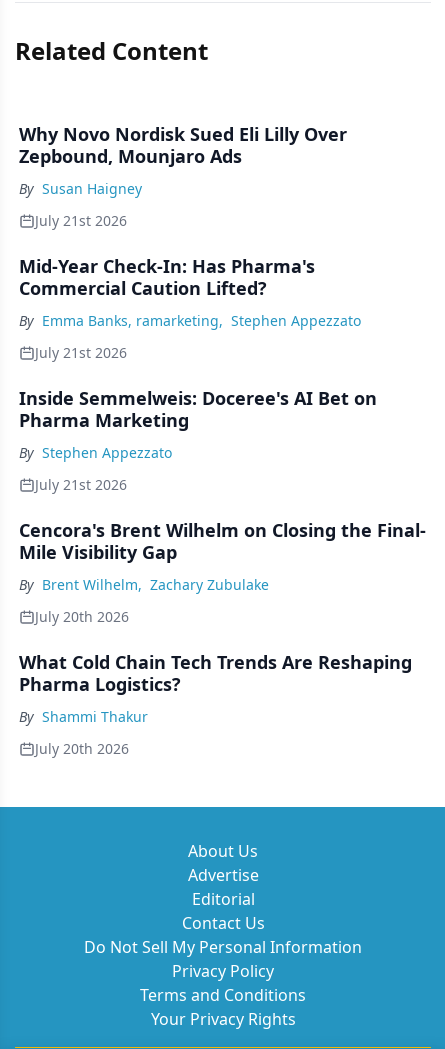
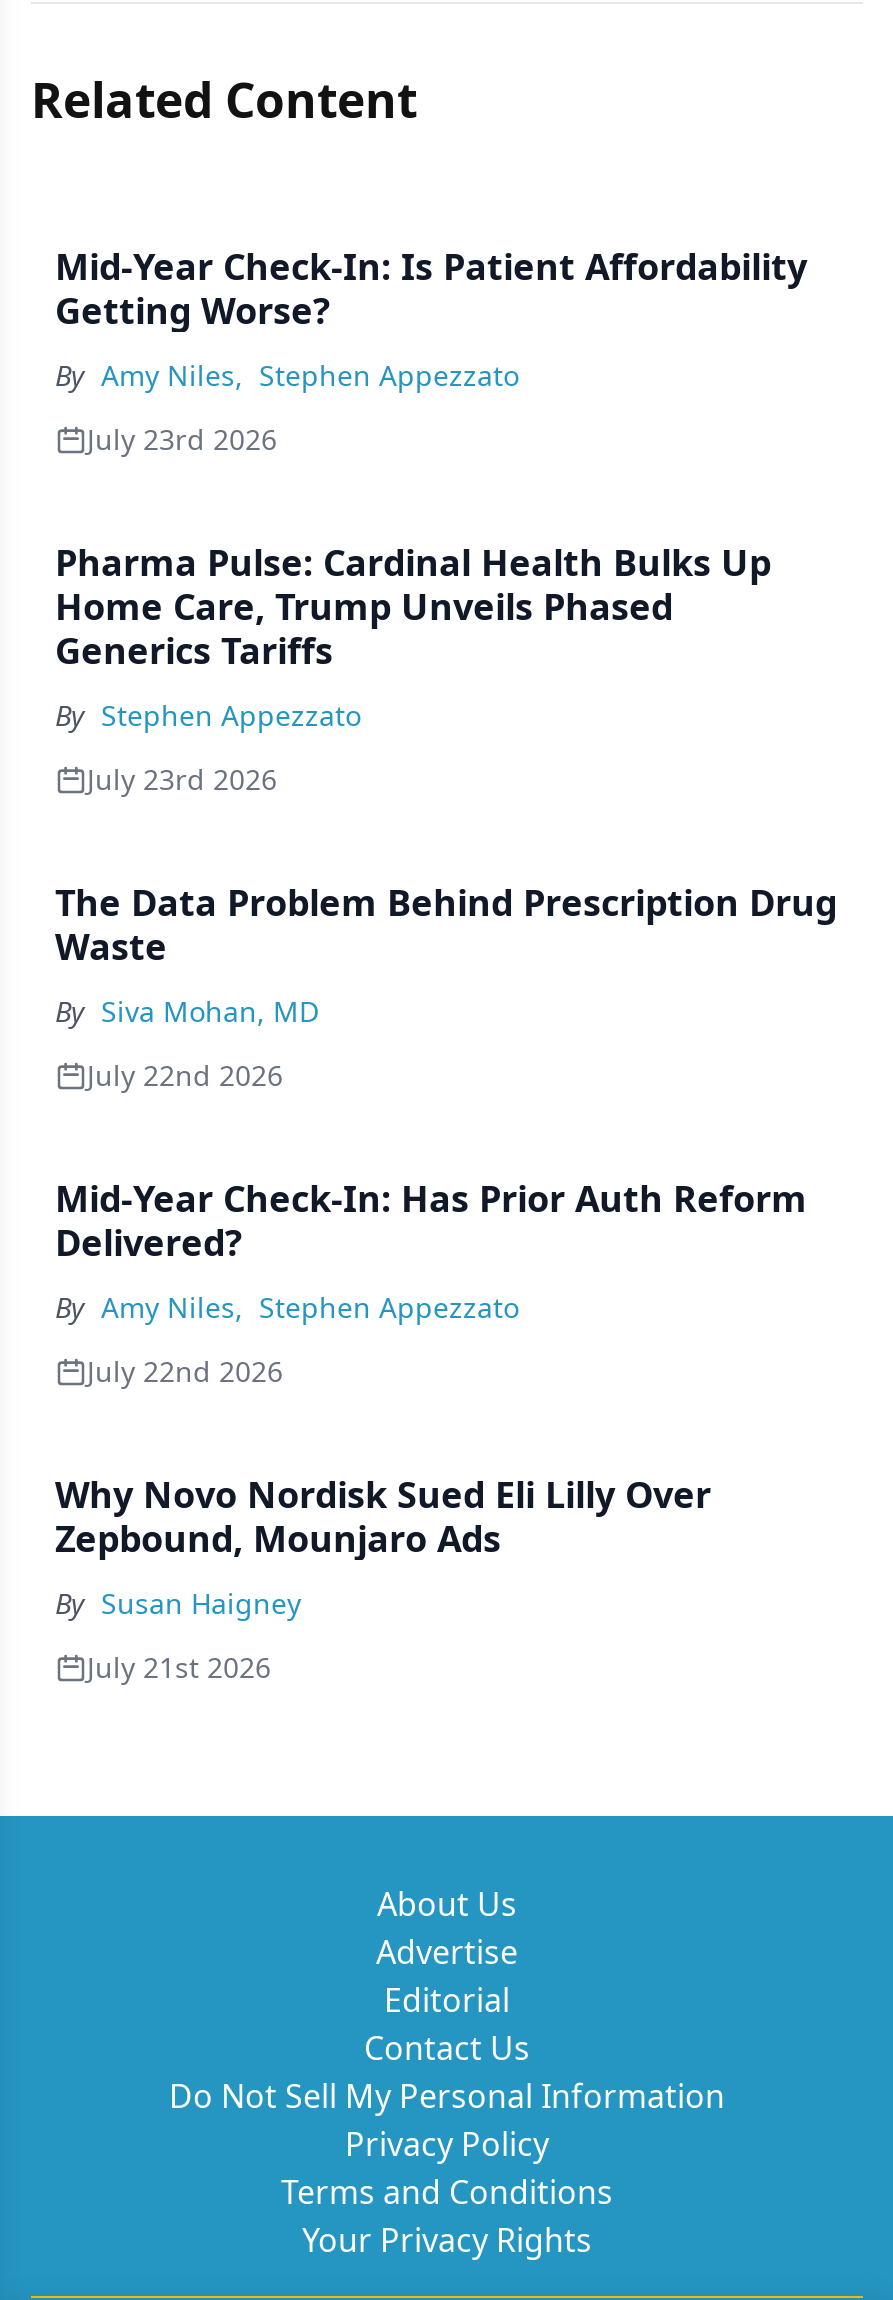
none -> [55,242,837,1390] Mid-Year Check-In: Is Patient Affordability | Getting Worse? | By Amy Niles, Stephen Appezzato | July 23rd 2026 | Pharma Pulse: Cardinal Health Bulks Up | Home Care, Trump Unveils Phased | Generics Tariffs | July 23rd 2026 | The Data Problem Behind Prescription Drug | Waste | By Siva Mohan, MD | July 22nd 2026 | Mid-Year Check-In: Has Prior Auth Reform | Delivered? | By Amy Niles, Stephen Appezzato | July 22nd 2026
moved [19,122,347,230] -> [55,1470,711,1686]: Why Novo Nordisk Sued Eli Lilly Over | Zepbound, Mounjaro Ads | By Susan Haigney | July 21st 2026
[19,254,426,758] Mid-Year Check-In: Has Pharma's | Commercial Caution Lifted? | By Emma Banks, ramarketing, Stephen Appezzato | July 21st 2026 | Inside Semmelweis: Doceree's AI Bet on | Pharma Marketing | July 21st 2026 | Cencora's Brent Wilhelm on Closing the Final- | Mile Visibility Gap | By Brent Wilhelm, Zachary Zubulake | July 20th 2026 | What Cold Chain Tech Trends Are Reshaping | Pharma Logistics? | By Shammi Thakur | July 20th 2026 -> none
moved [19,443,172,462] -> [55,696,361,734]: By Stephen Appezzato

